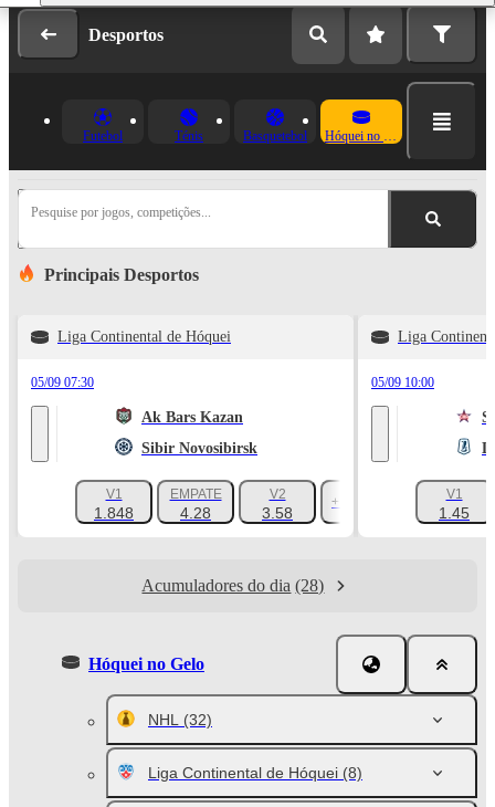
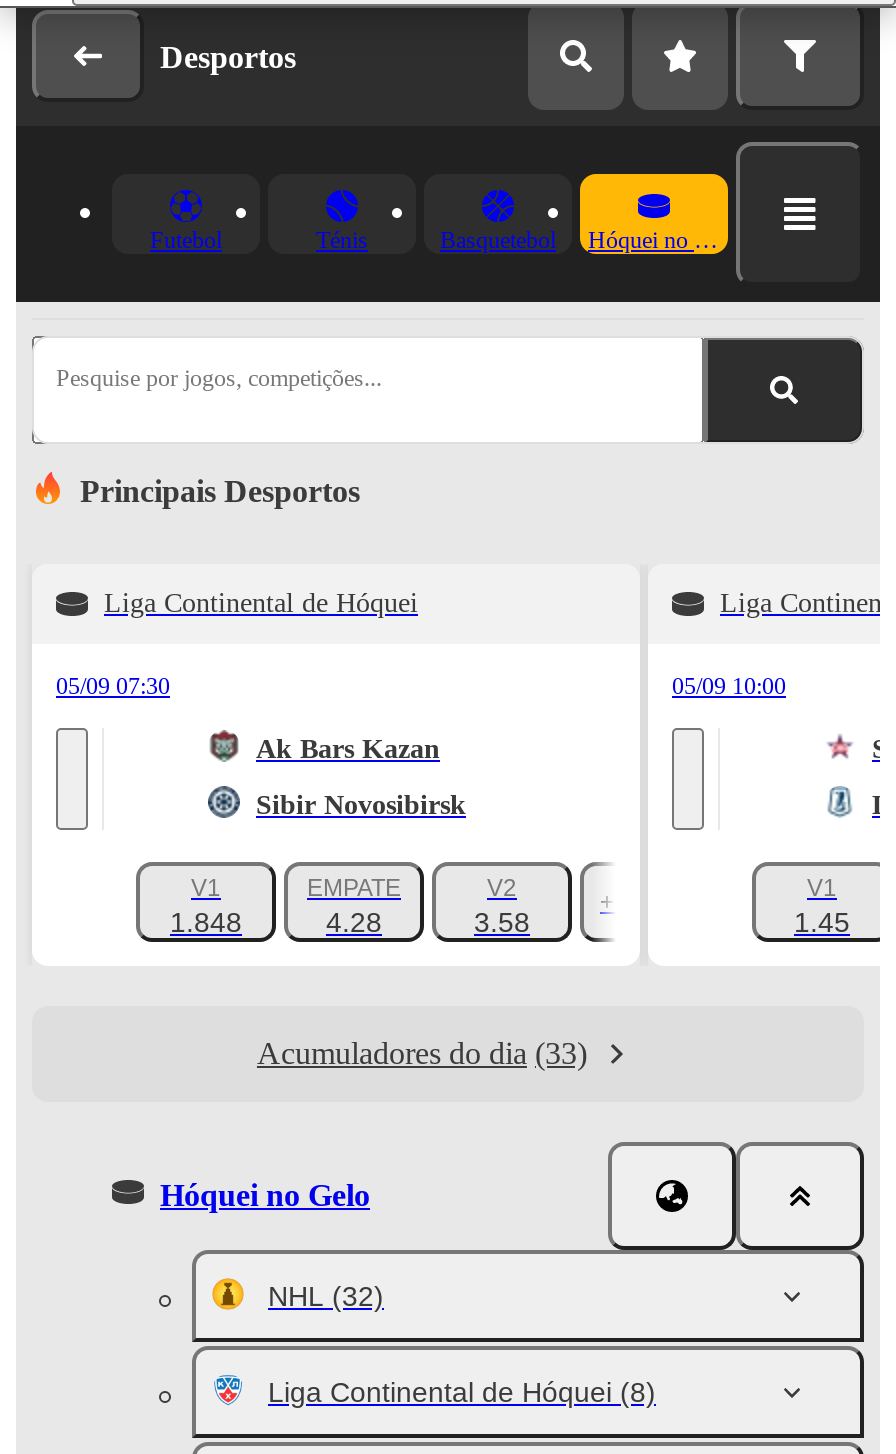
[142,576,324,595] Acumuladores do dia (28) -> [257,1036,587,1070] Acumuladores do dia (33)

